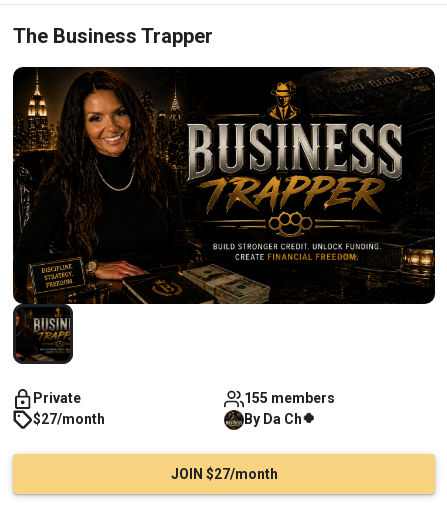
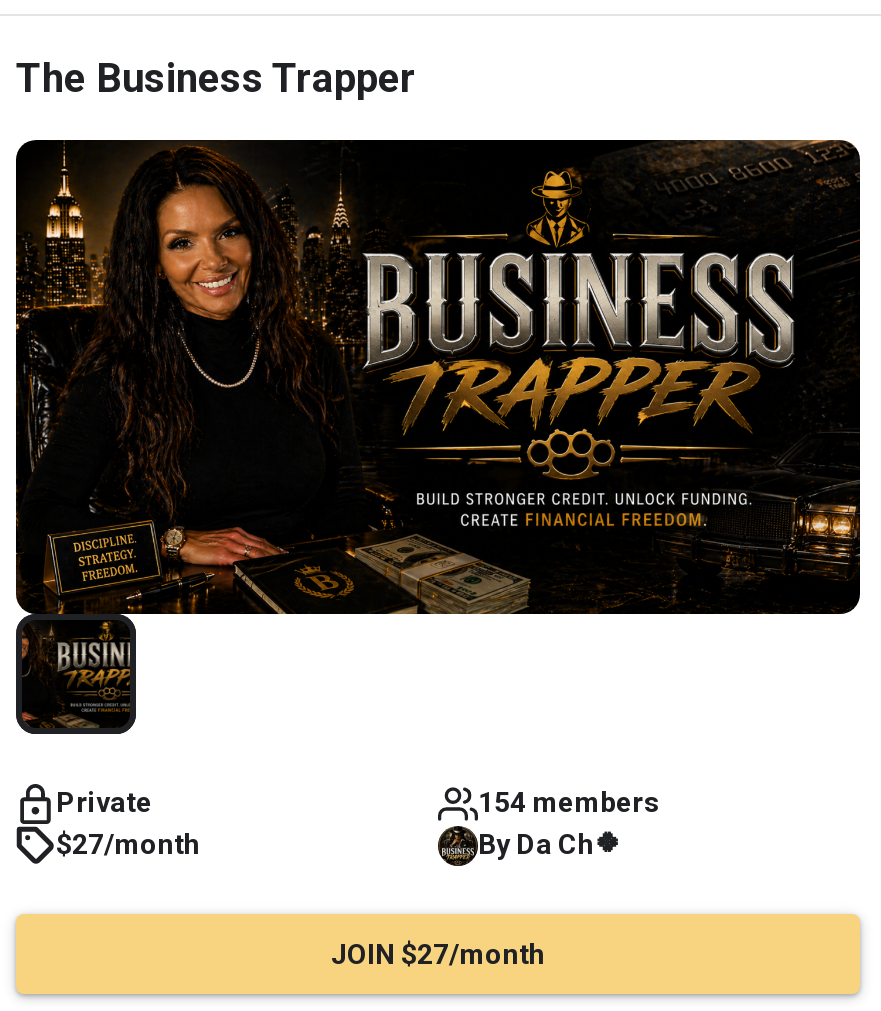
[244,390,335,406] 155 members -> [478,787,660,819] 154 members

